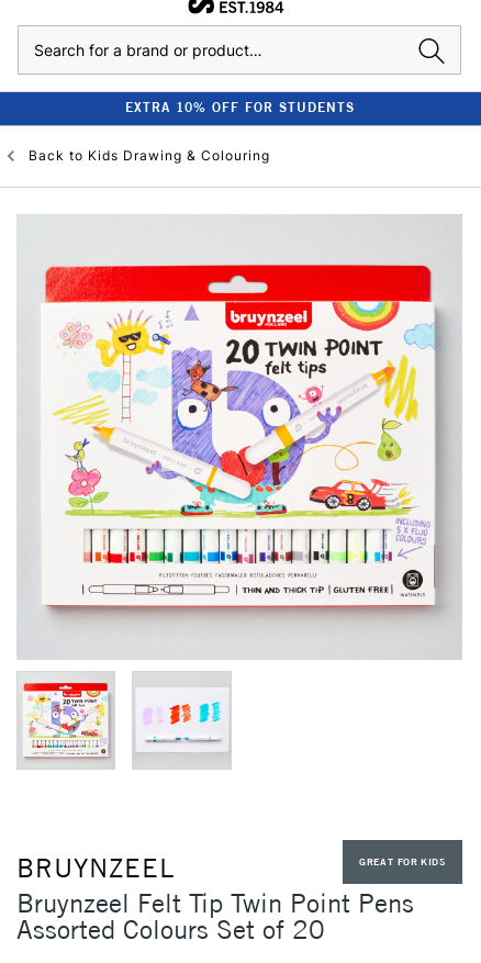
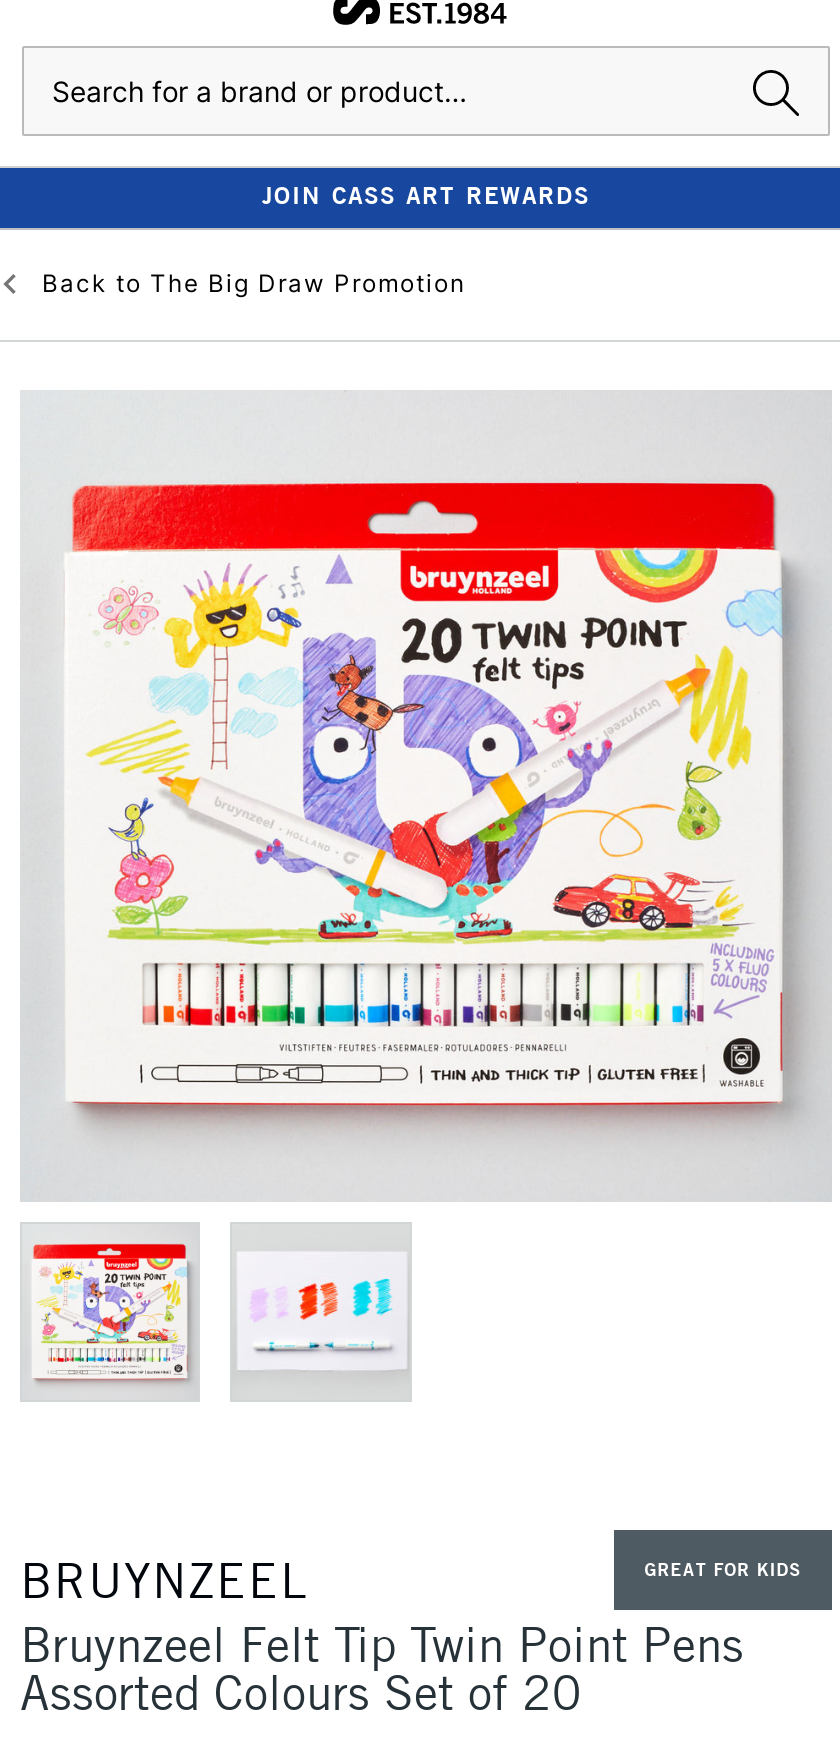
[125,99,354,115] EXTRA 10% OFF FOR STUDENTS -> [262,180,590,210] JOIN CASS ART REWARDS
[29,147,270,164] Back to Kids Drawing & Colouring -> [42,268,466,298] Back to The Big Draw Promotion

